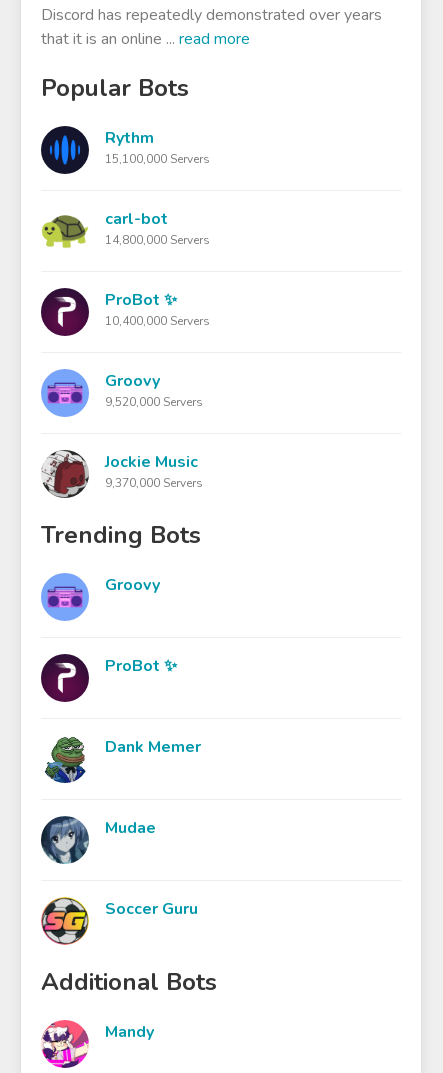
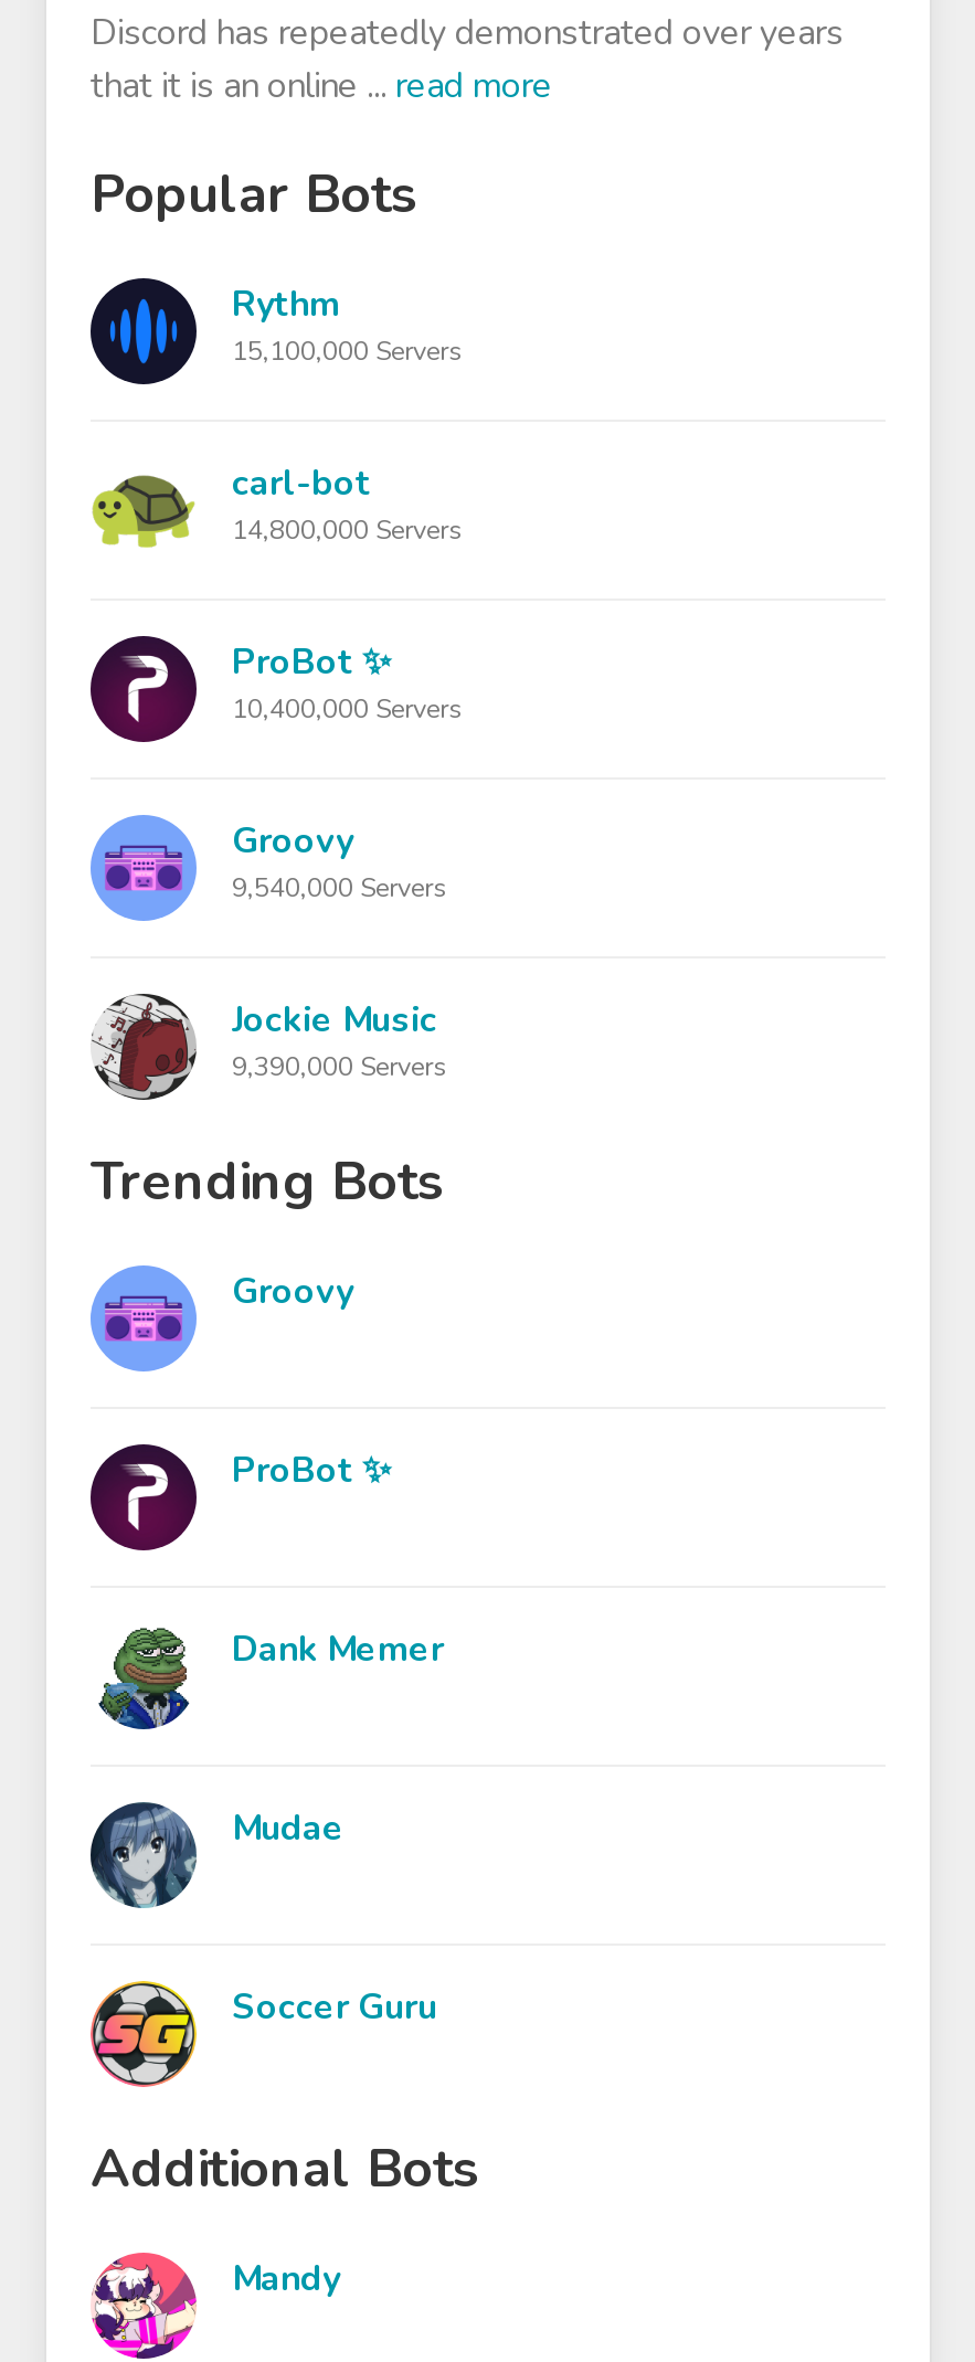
[105,394,203,410] 9,520,000 Servers -> [232,870,448,905] 9,540,000 Servers
[105,475,203,491] 9,370,000 Servers -> [232,1049,448,1084] 9,390,000 Servers

